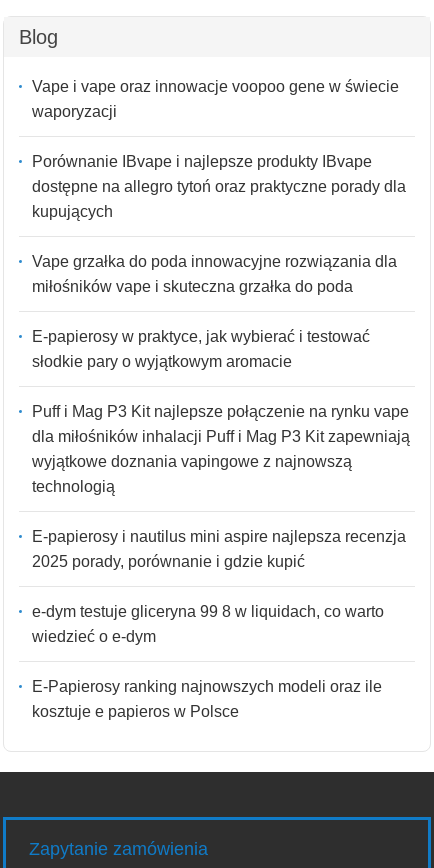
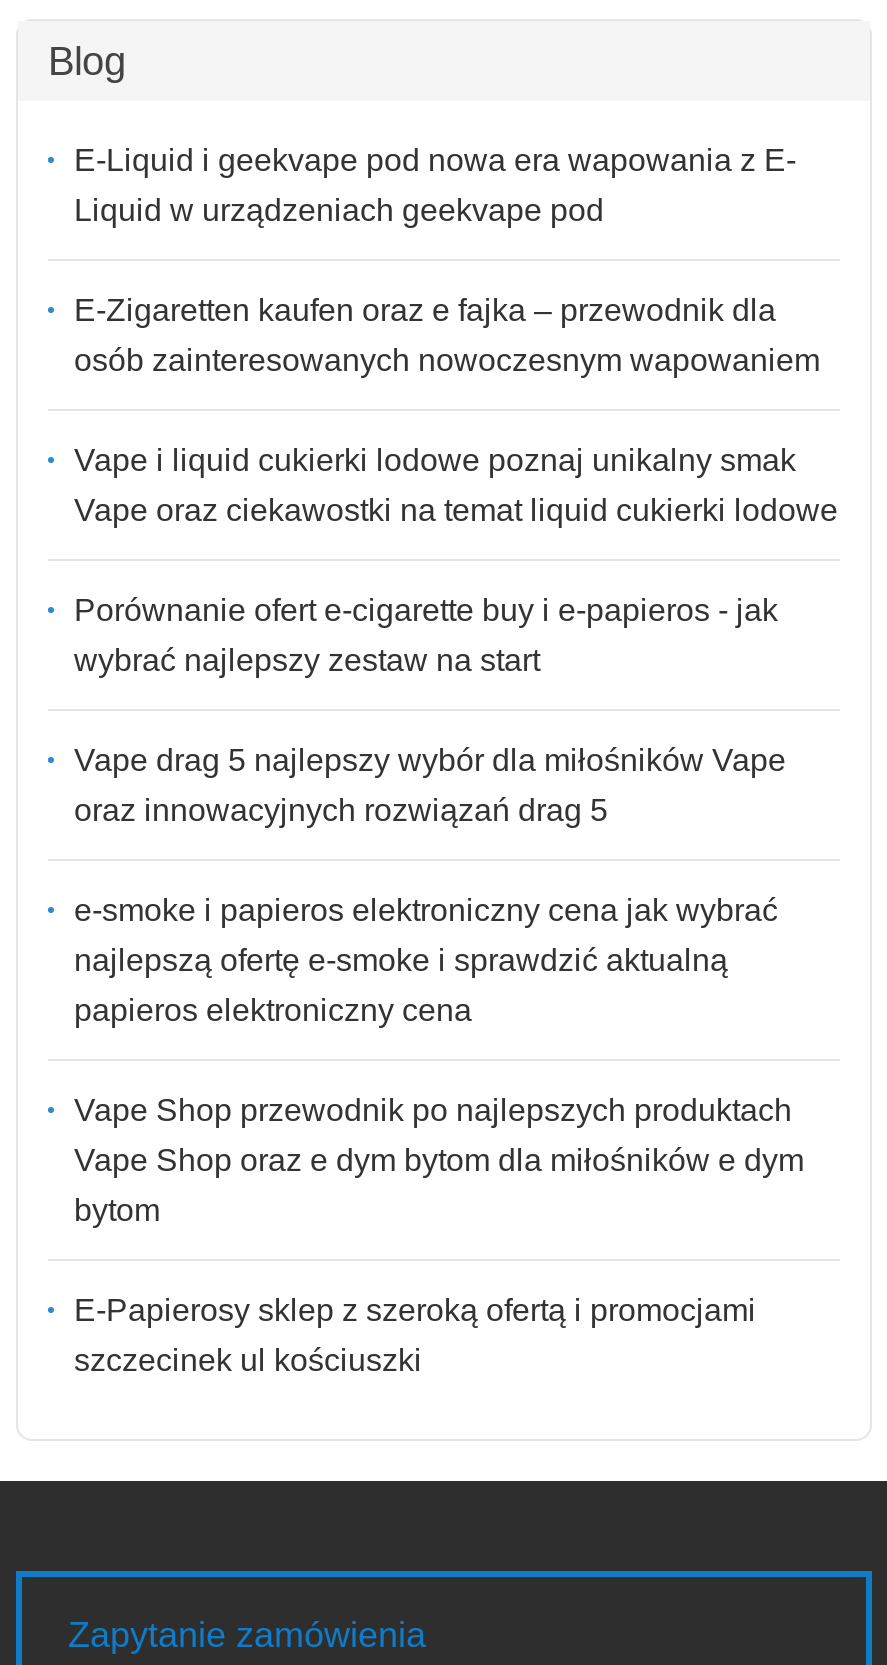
[32,77,410,719] Vape i vape oraz innowacje voopoo gene w świecie | waporyzacji | Porównanie IBvape i najlepsze produkty IBvape | dostępne na allegro tytoń oraz praktyczne porady dla | kupujących | Vape grzałka do poda innowacyjne rozwiązania dla | miłośników vape i skuteczna grzałka do poda | E-papierosy w praktyce, jak wybierać i testować | słodkie pary o wyjątkowym aromacie | Puff i Mag P3 Kit najlepsze połączenie na rynku vape | dla miłośników inhalacji Puff i Mag P3 Kit zapewniają | wyjątkowe doznania vapingowe z najnowszą | technologią | E-papierosy i nautilus mini aspire najlepsza recenzja | 2025 porady, porównanie i gdzie kupić | e-dym testuje gliceryna 99 8 w liquidach, co warto | wiedzieć o e-dym | E-Papierosy ranking najnowszych modeli oraz ile | kosztuje e papieros w Polsce -> [74,142,838,1376] E-Liquid i geekvape pod nowa era wapowania z E- | Liquid w urządzeniach geekvape pod | E-Zigaretten kaufen oraz e fajka – przewodnik dla | osób zainteresowanych nowoczesnym wapowaniem | Vape i liquid cukierki lodowe poznaj unikalny smak | Vape oraz ciekawostki na temat liquid cukierki lodowe | Porównanie ofert e-cigarette buy i e-papieros - jak | wybrać najlepszy zestaw na start | Vape drag 5 najlepszy wybór dla miłośników Vape | oraz innowacyjnych rozwiązań drag 5 | e-smoke i papieros elektroniczny cena jak wybrać | najlepszą ofertę e-smoke i sprawdzić aktualną | papieros elektroniczny cena | Vape Shop przewodnik po najlepszych produktach | Vape Shop oraz e dym bytom dla miłośników e dym | bytom | E-Papierosy sklep z szeroką ofertą i promocjami | szczecinek ul kościuszki

